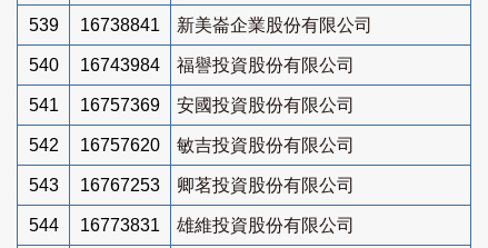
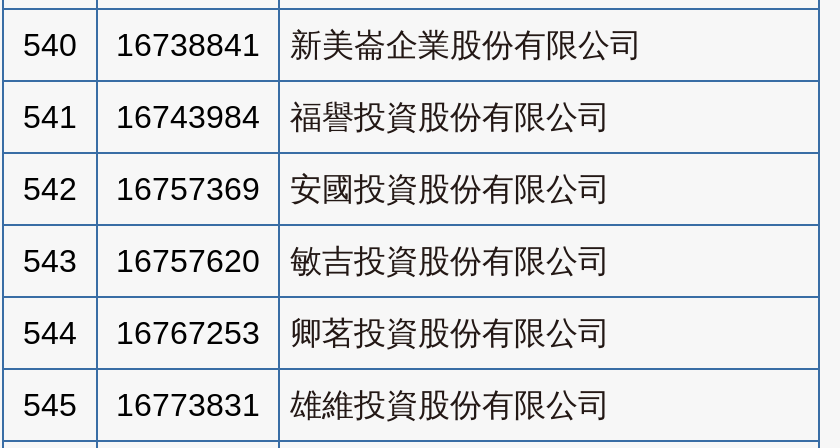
[28,15,372,34] 539 16738841 新美崙企業股份有限公司 -> [23,28,642,62] 540 16738841 新美崙企業股份有限公司
[28,55,355,74] 540 16743984 福譽投資股份有限公司 -> [23,100,610,134] 541 16743984 福譽投資股份有限公司
[28,96,355,114] 541 16757369 安國投資股份有限公司 -> [23,172,610,206] 542 16757369 安國投資股份有限公司
[28,136,355,154] 542 16757620 敏吉投資股份有限公司 -> [23,244,610,278] 543 16757620 敏吉投資股份有限公司
[28,176,355,195] 543 16767253 卿茗投資股份有限公司 -> [23,316,610,350] 544 16767253 卿茗投資股份有限公司
[28,216,355,235] 544 16773831 雄維投資股份有限公司 -> [23,388,610,422] 545 16773831 雄維投資股份有限公司

